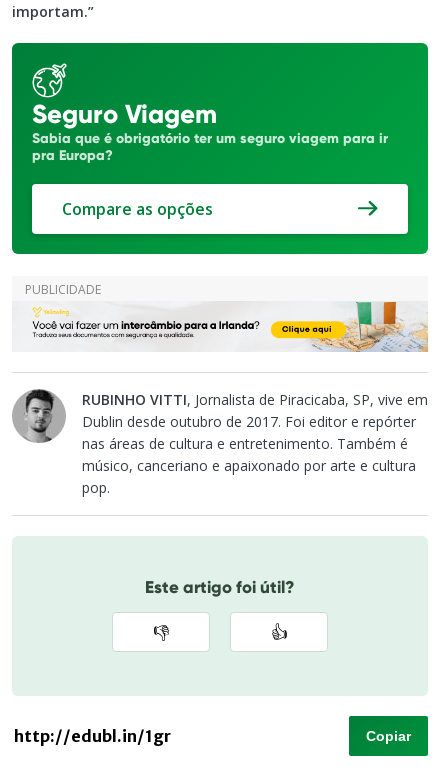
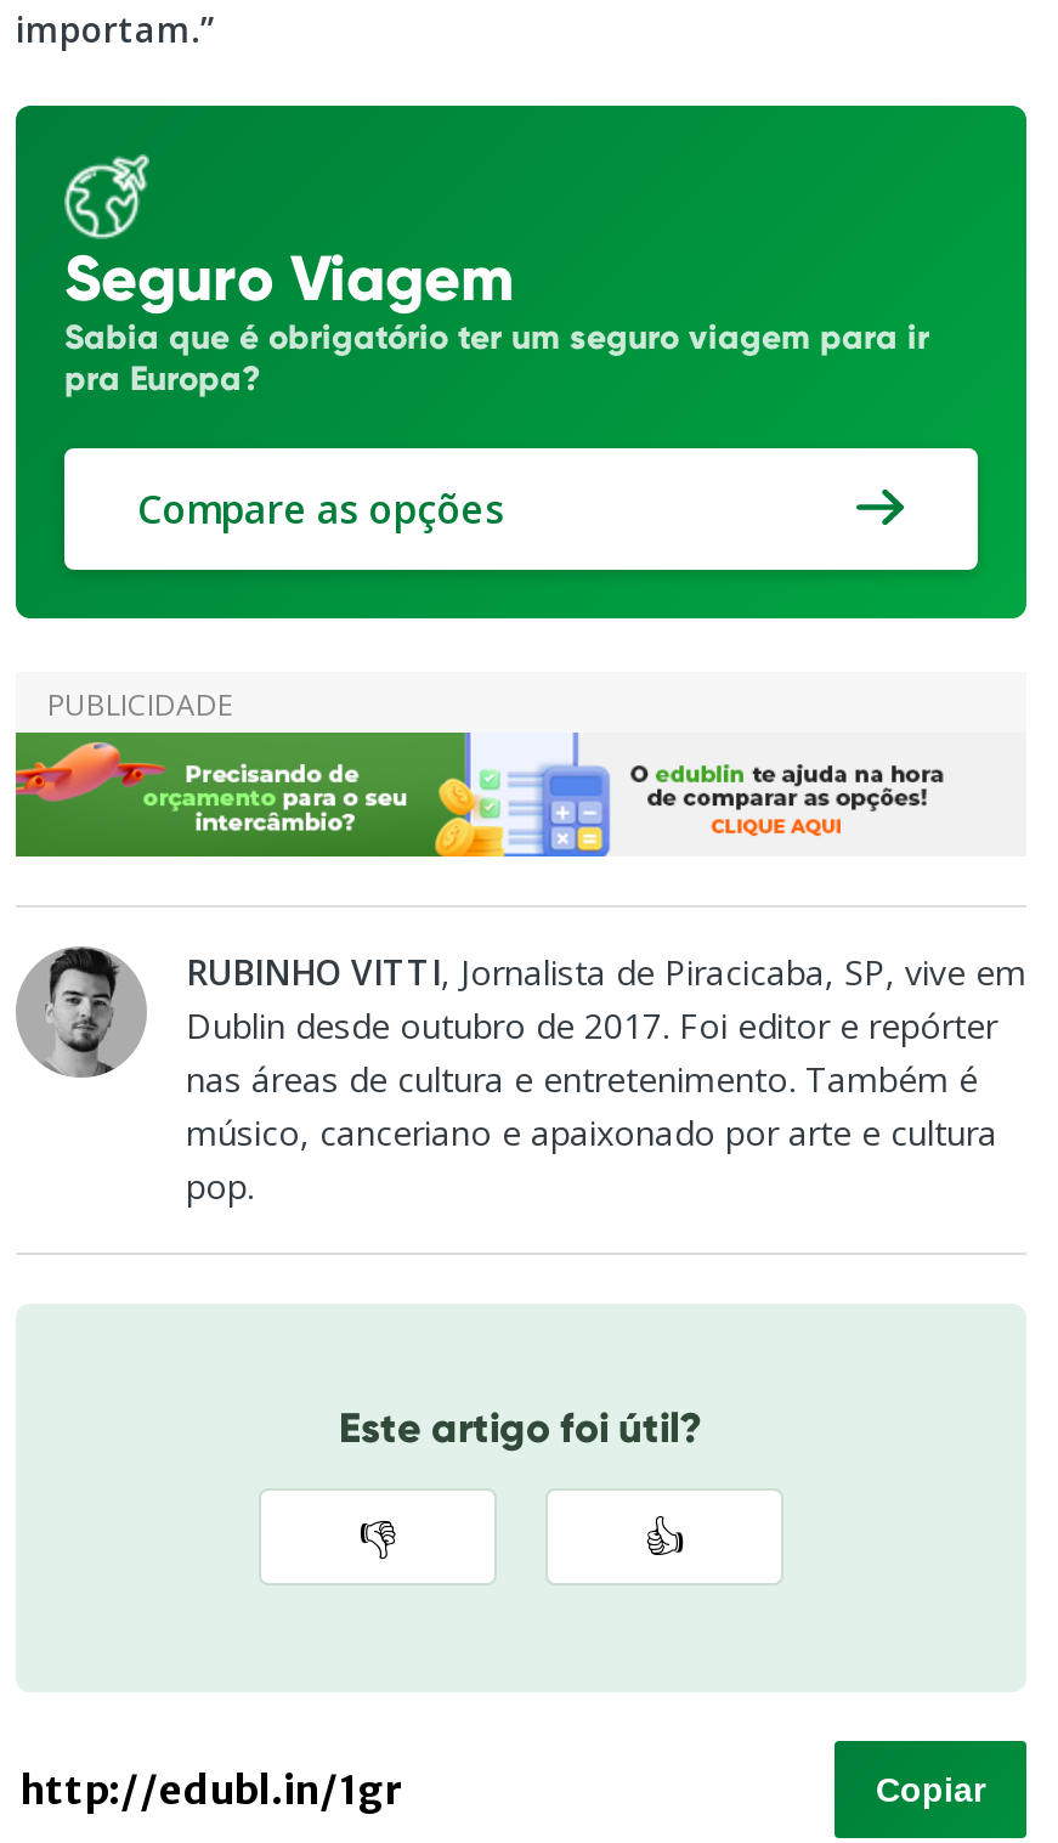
[12,301,428,353] [image] -> [13,729,1024,860] [image]

